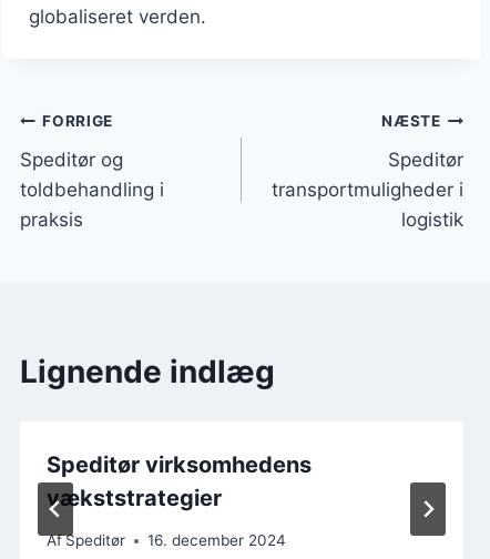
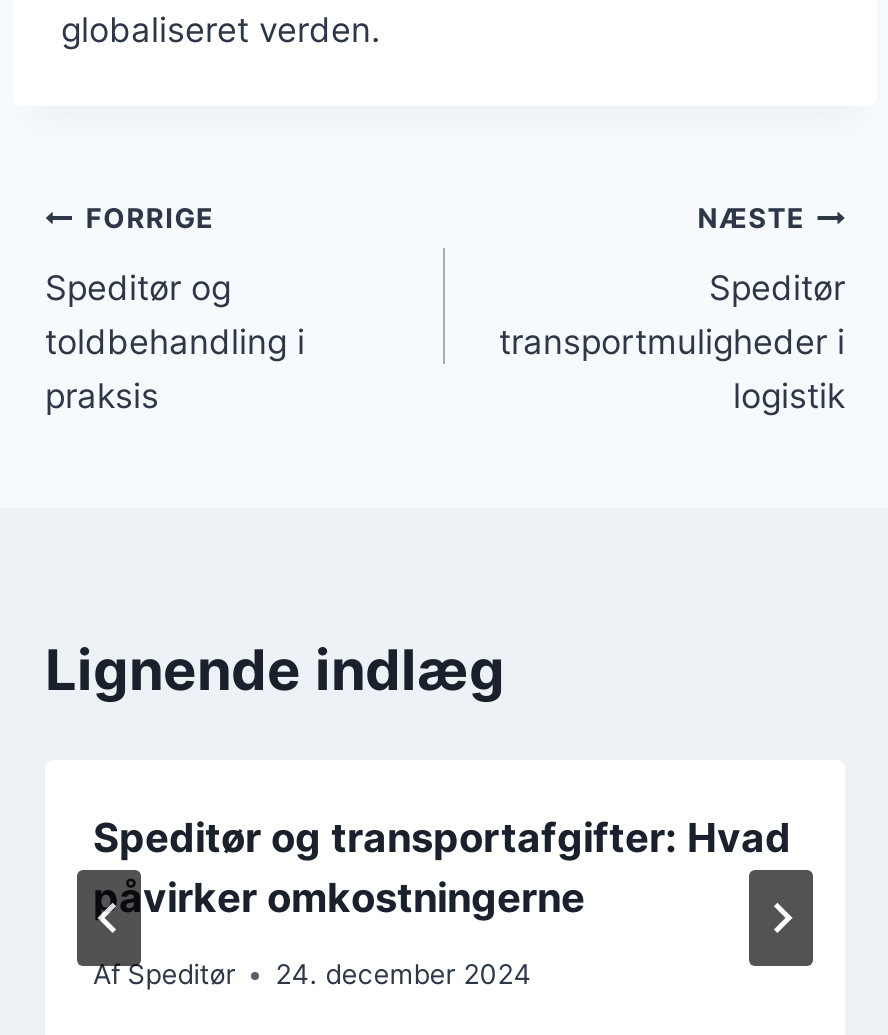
[47,451,312,511] Speditør virksomhedens | vækststrategier -> [93,813,791,921] Speditør og transportafgifter: Hvad | påvirker omkostningerne
[47,531,286,549] Af Speditør 16. december 2024 -> [93,958,531,990] Af Speditør 24. december 2024

